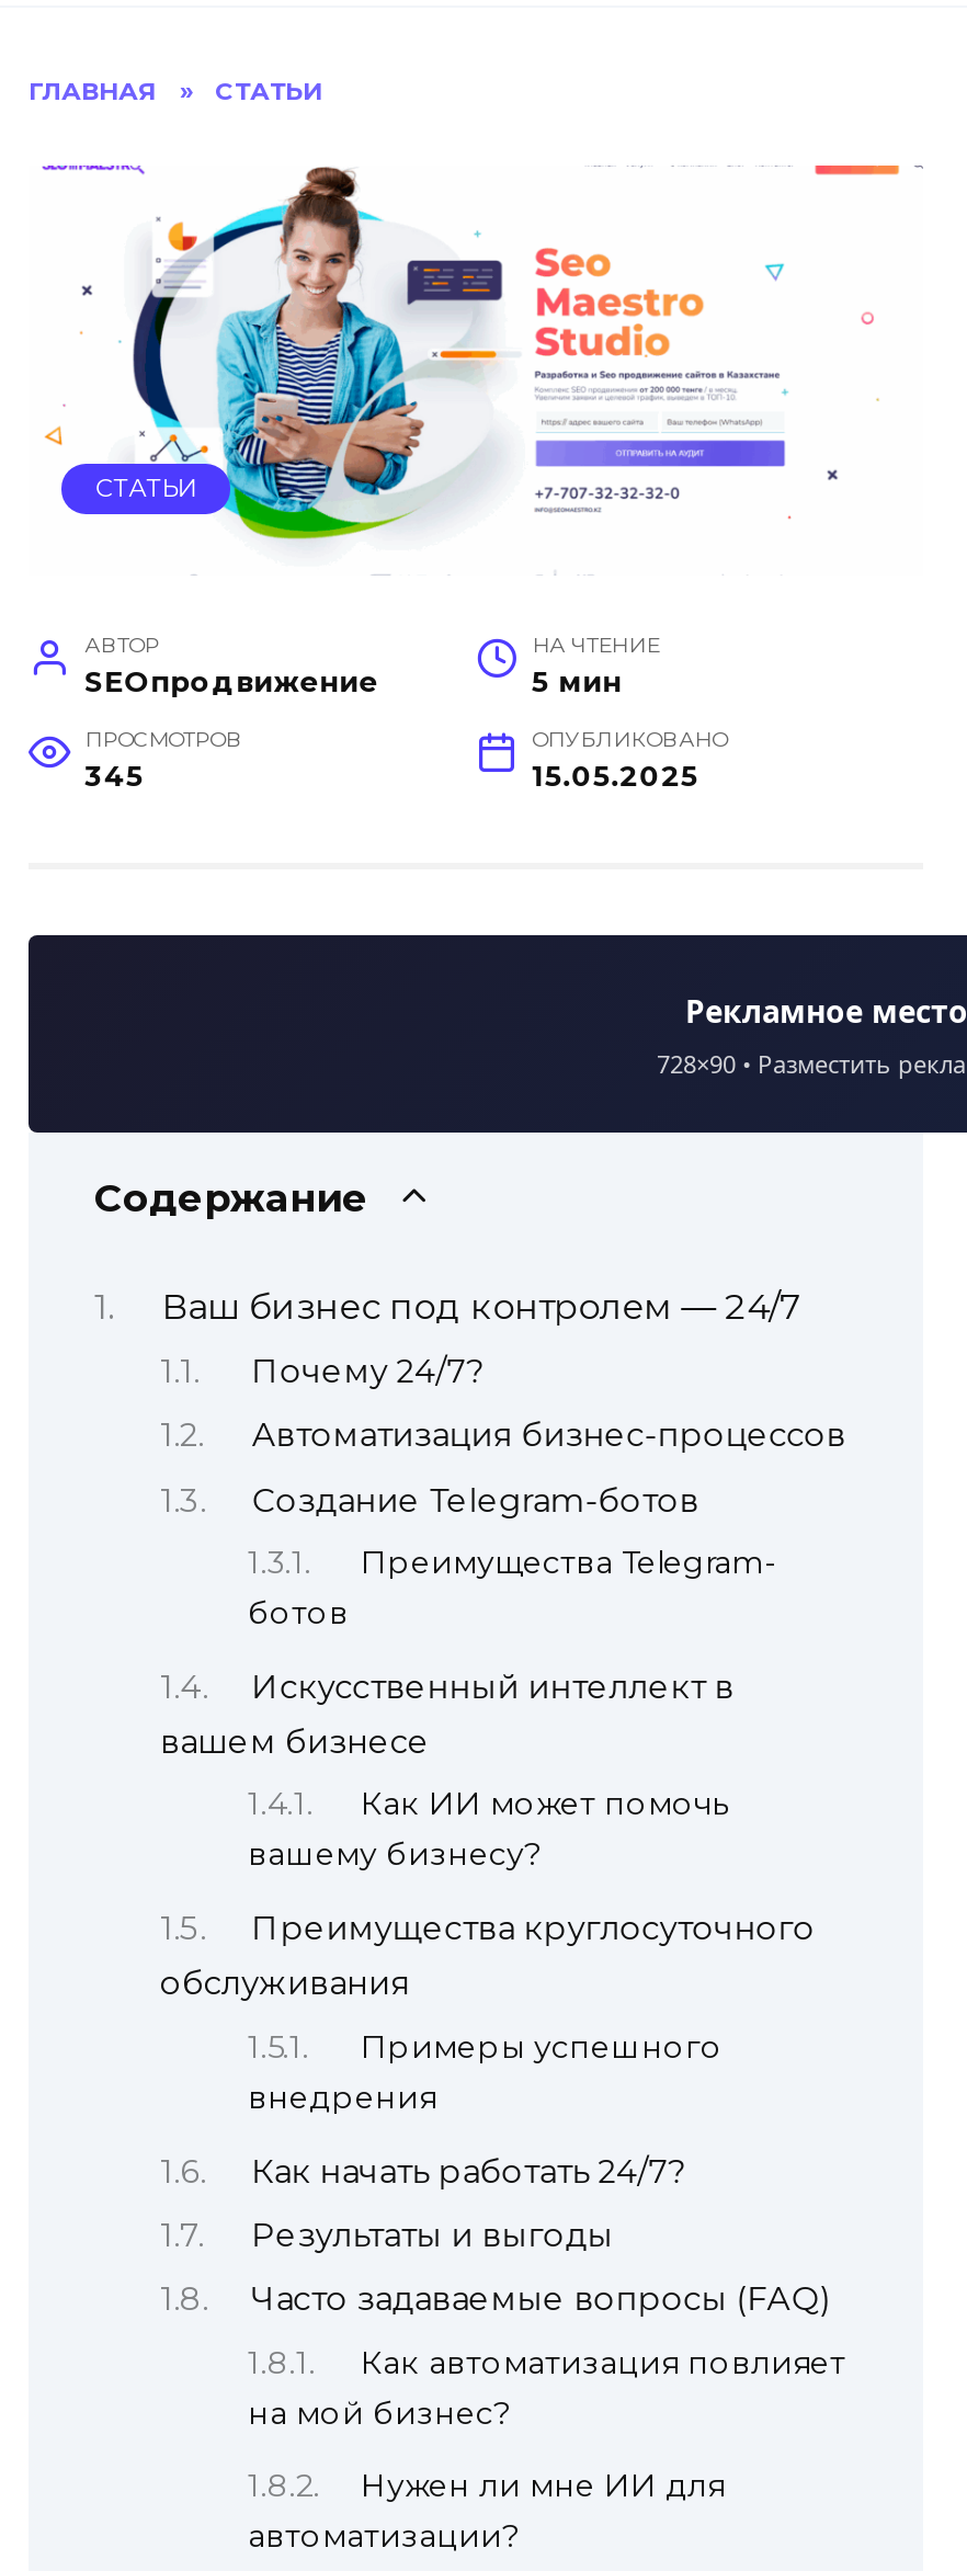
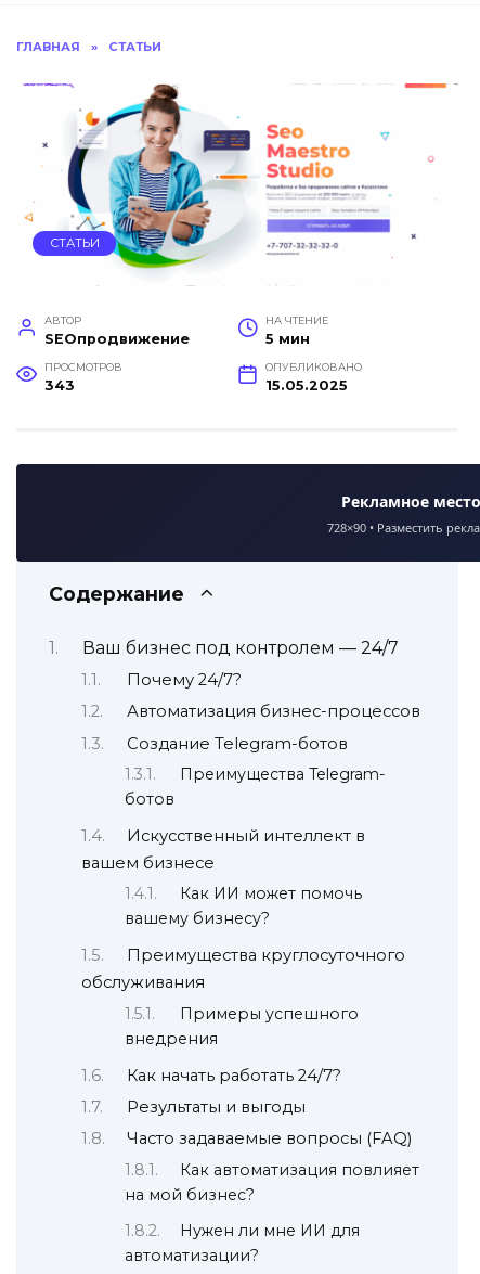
[85,760,144,793] 345 -> [44,378,74,394] 343

